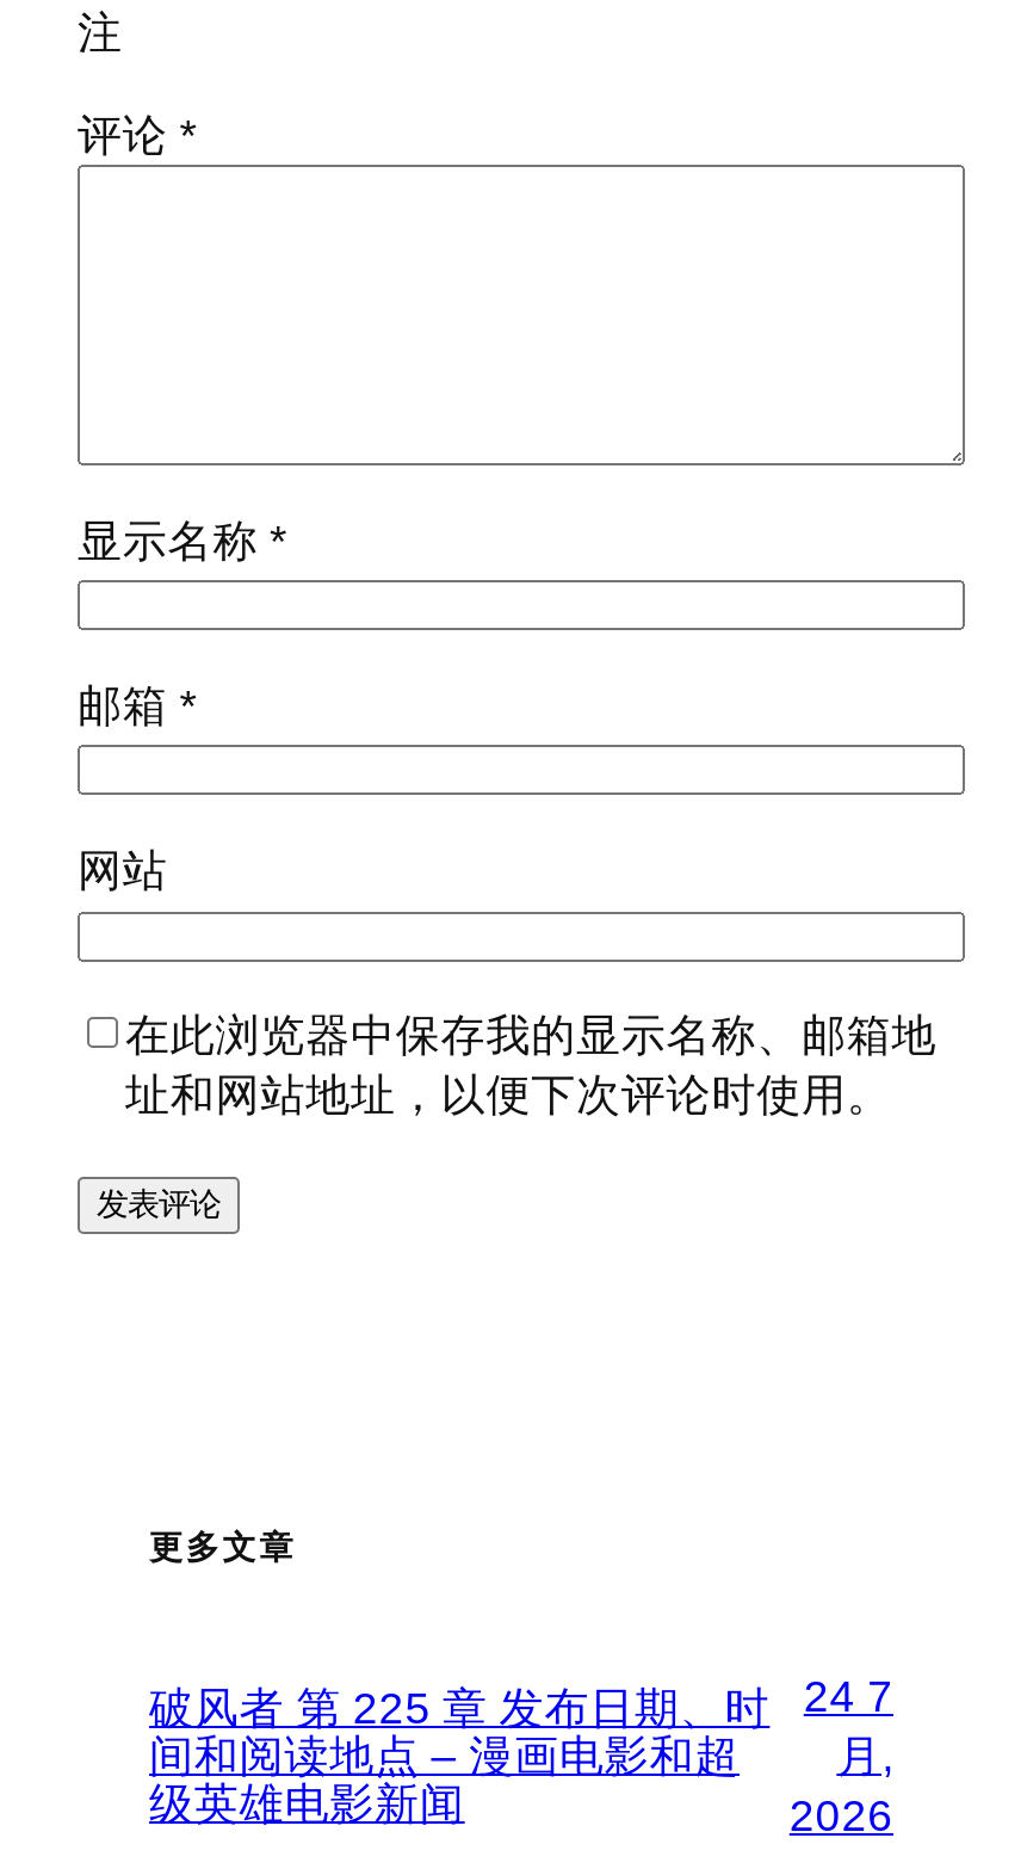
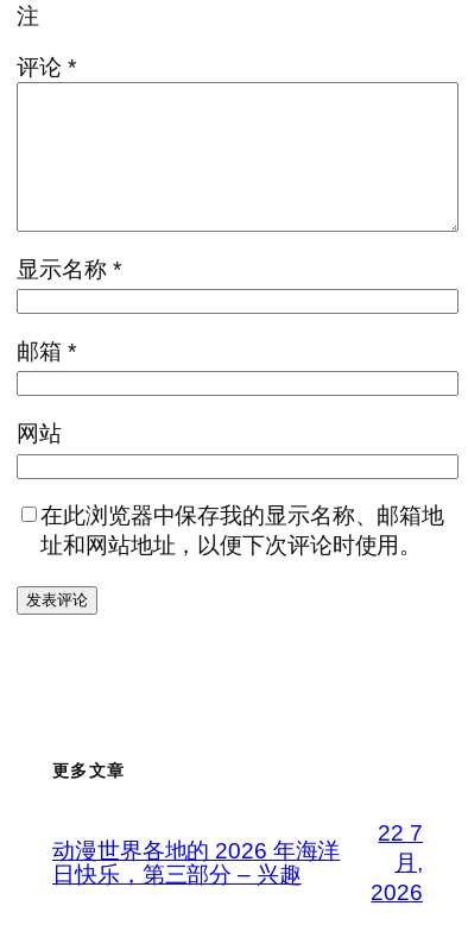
[149,1683,770,1828] 破风者 第 225 章 发布日期、时 | 间和阅读地点 – 漫画电影和超 | 级英雄电影新闻 -> [52,838,340,887] 动漫世界各地的 2026 年海洋 | 日快乐，第三部分 – 兴趣
[804,1672,893,1722] 24 7 -> [378,821,423,846] 22 7

